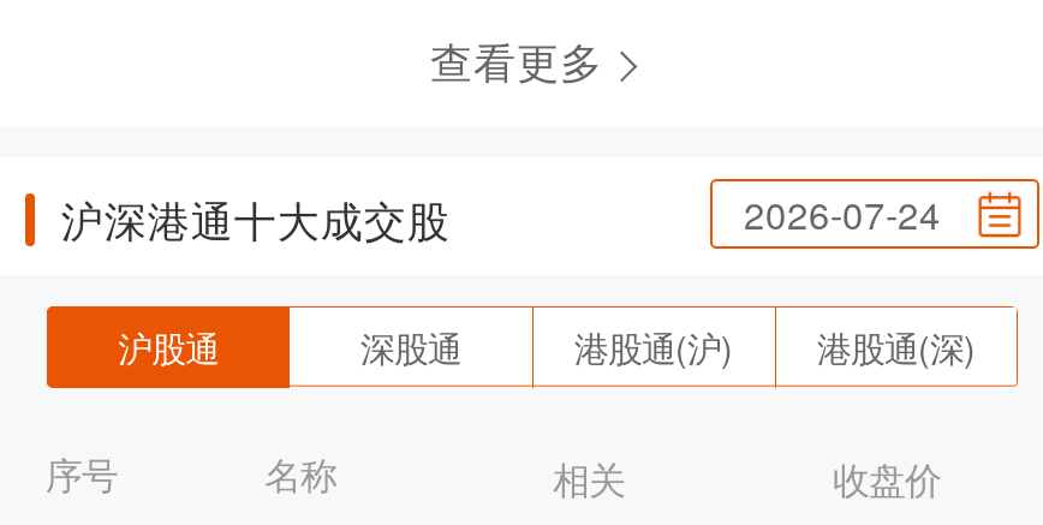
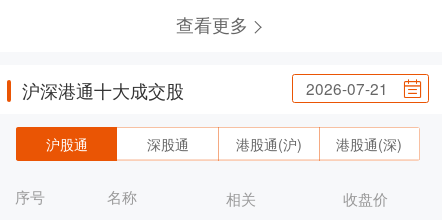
[744,187,941,240] 2026-07-24 -> [306,77,388,99] 2026-07-21

